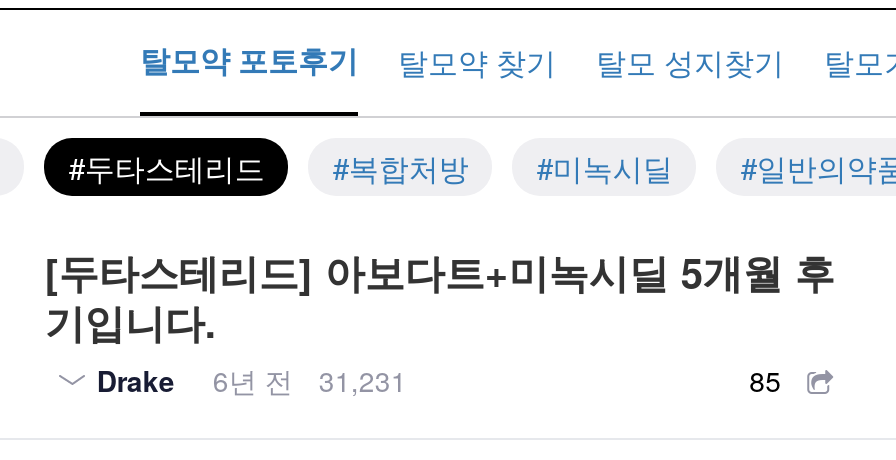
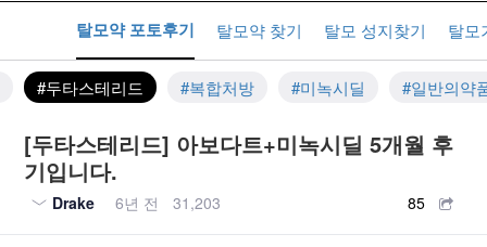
[97,360,407,400] Drake 6년 전 31,231 -> [53,192,221,214] Drake 6년 전 31,203

